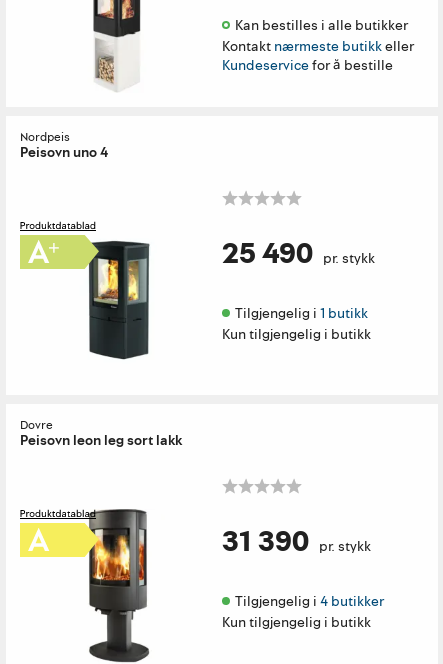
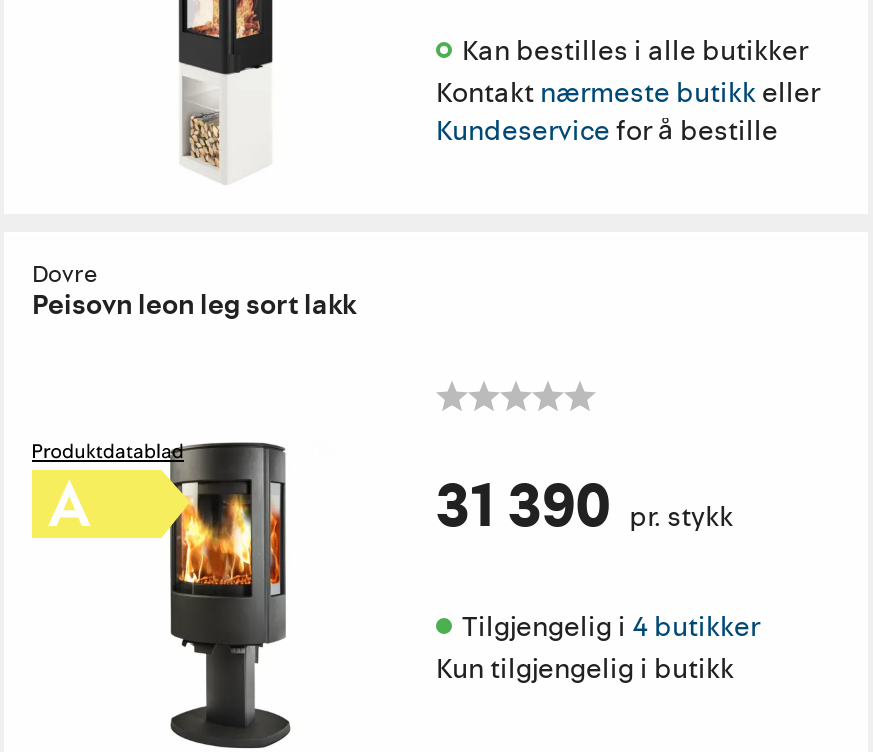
[20,129,375,374] [image] | Nordpeis | Peisovn uno 4 | 25 490 pr. stykk | Tilgjengelig i 1 butikk | Kun tilgjengelig i butikk -> none

